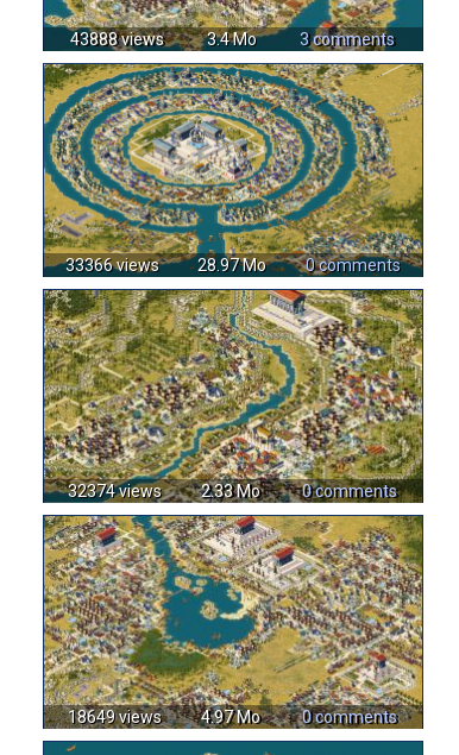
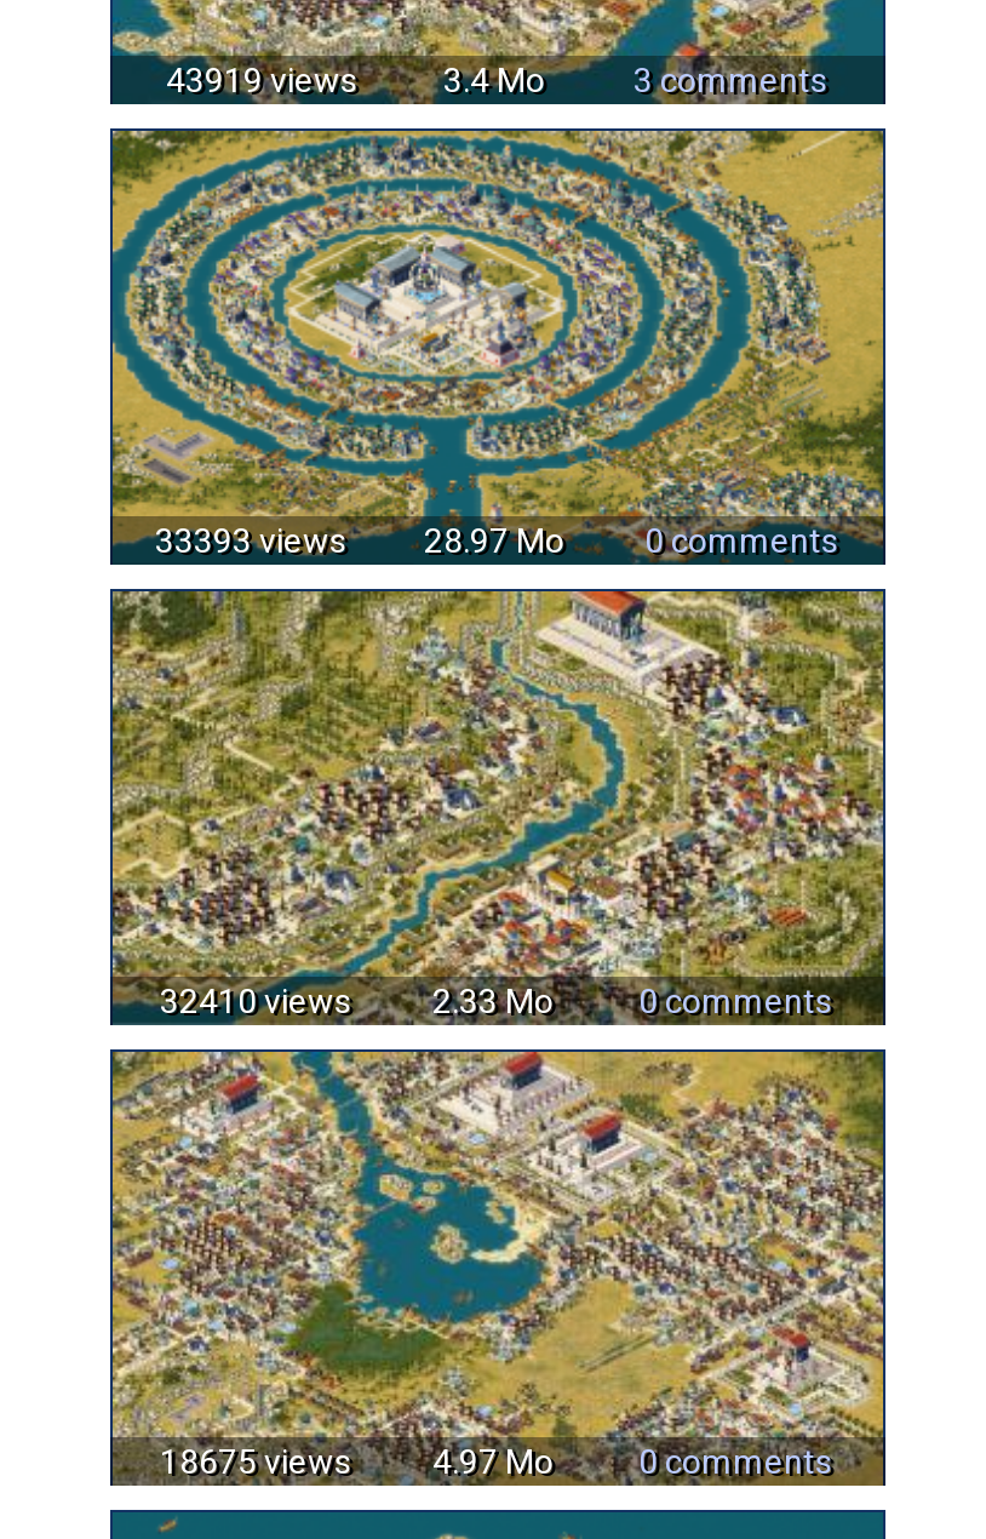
[70,30,164,49] 43888 views -> [166,61,357,99] 43919 views
[65,256,266,275] 33366 views 28.97 Mo -> [155,521,564,560] 33393 views 28.97 Mo
[67,482,161,501] 32374 views -> [160,982,351,1020] 32410 views
[67,707,161,726] 18649 views -> [160,1442,351,1481] 18675 views

